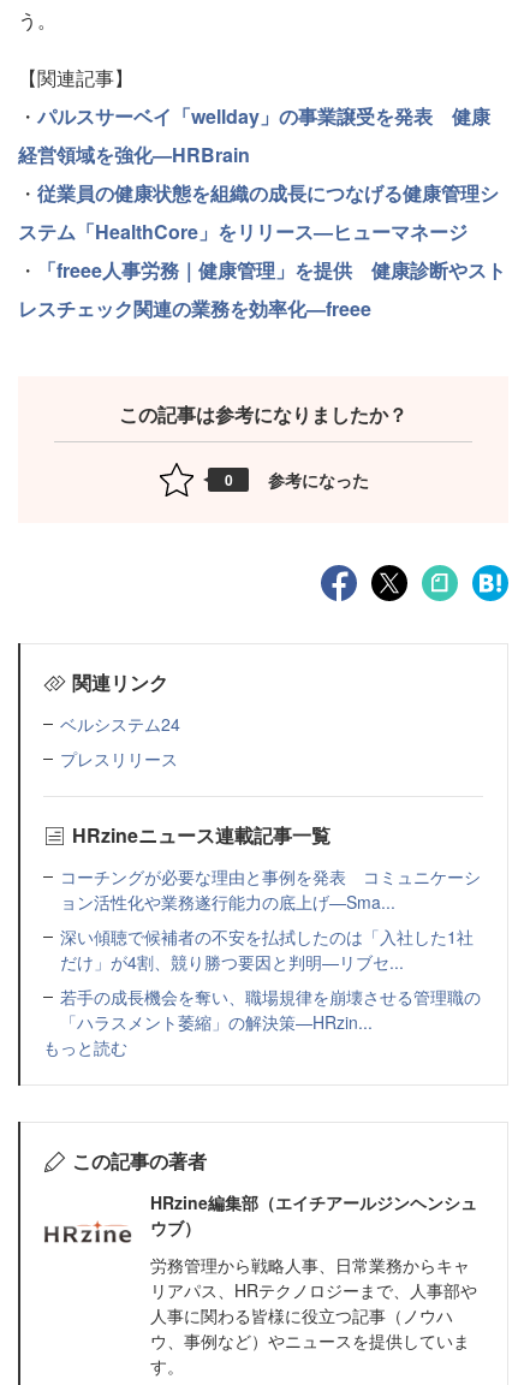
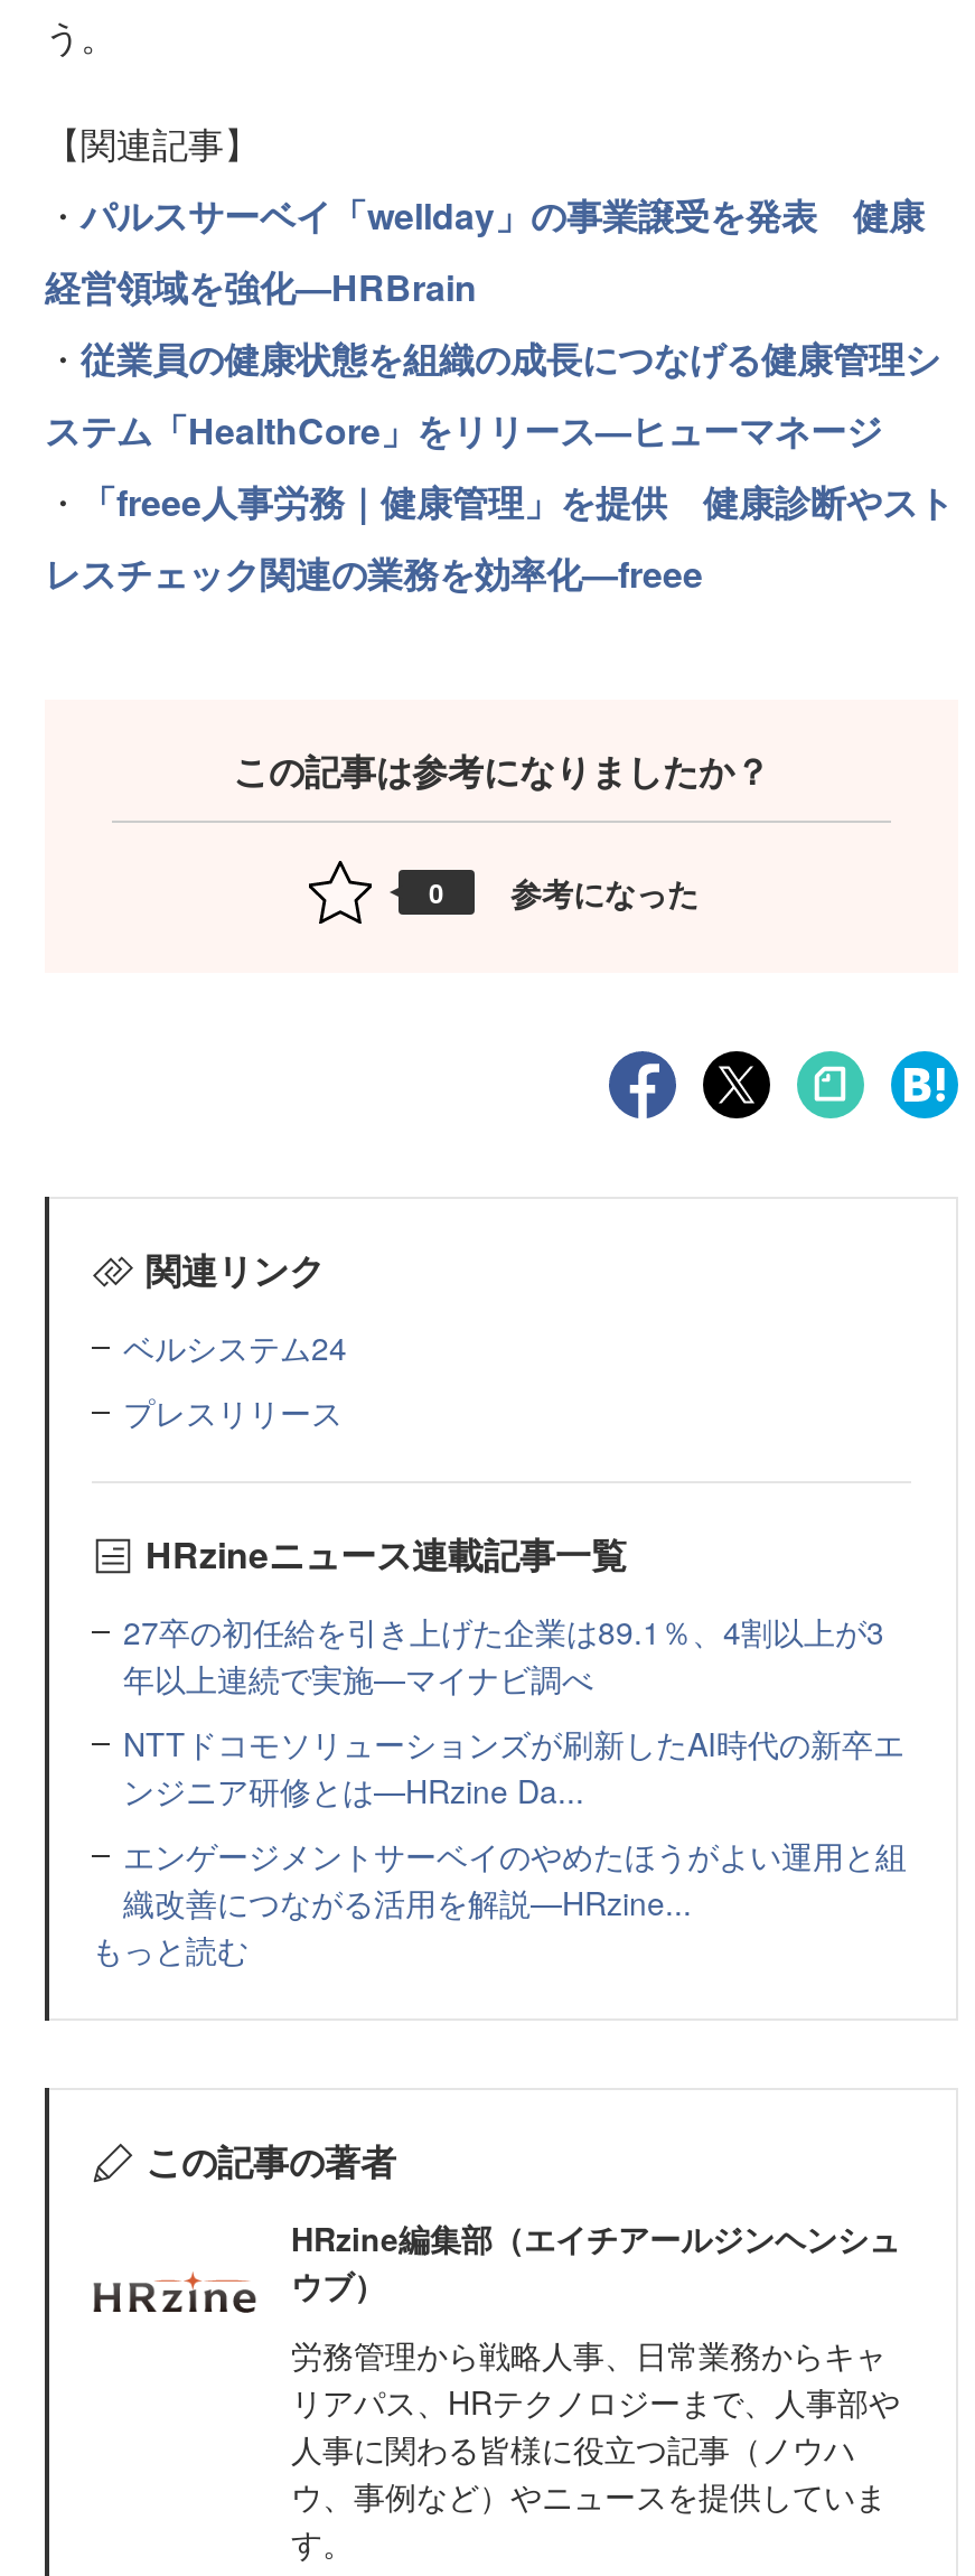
[60,864,481,1034] コーチングが必要な理由と事例を発表 コミュニケーシ | ョン活性化や業務遂行能力の底上げ—Sma... | 深い傾聴で候補者の不安を払拭したのは「入社した1社 | だけ」が4割、競り勝つ要因と判明—リブセ... | 若手の成長機会を奪い、職場規律を崩壊させる管理職の | 「ハラスメント萎縮」の解決策—HRzin... -> [123,1609,907,1924] 27卒の初任給を引き上げた企業は89.1％、4割以上が3 | 年以上連続で実施—マイナビ調べ | NTTドコモソリューションズが刷新したAI時代の新卒エ | ンジニア研修とは—HRzine Da... | エンゲージメントサーベイのやめたほうがよい運用と組 | 織改善につながる活用を解説—HRzine...

